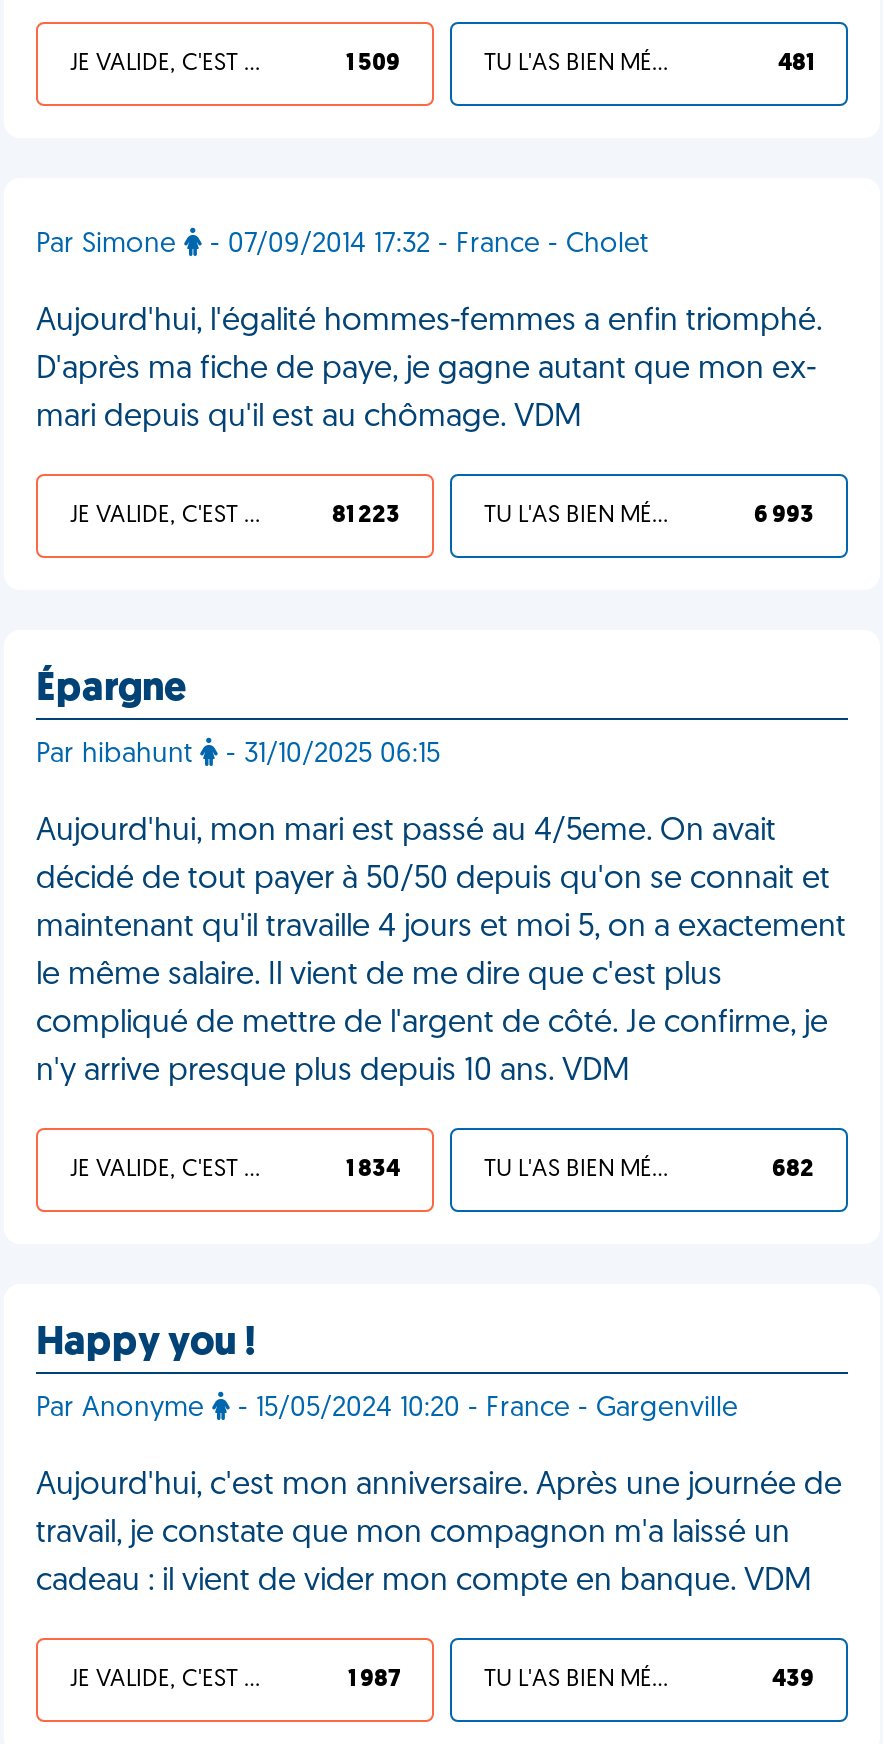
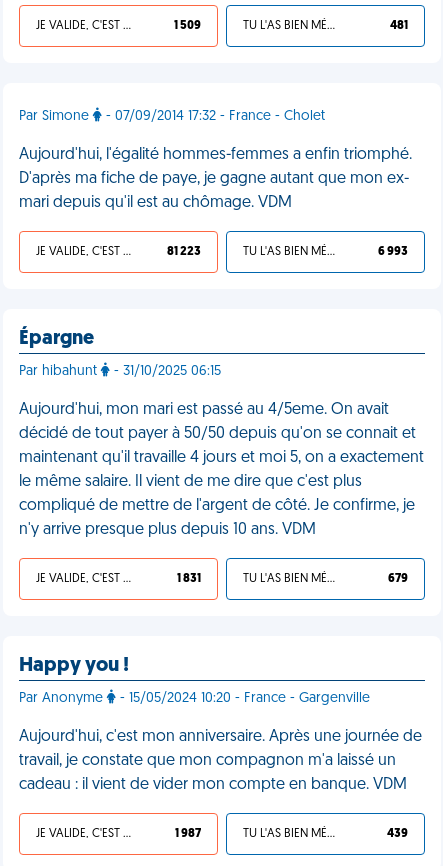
[346,1158,400,1182] 1 834 -> [177,573,201,585] 1 831
[772,1158,814,1182] 682 -> [388,573,408,585] 679

